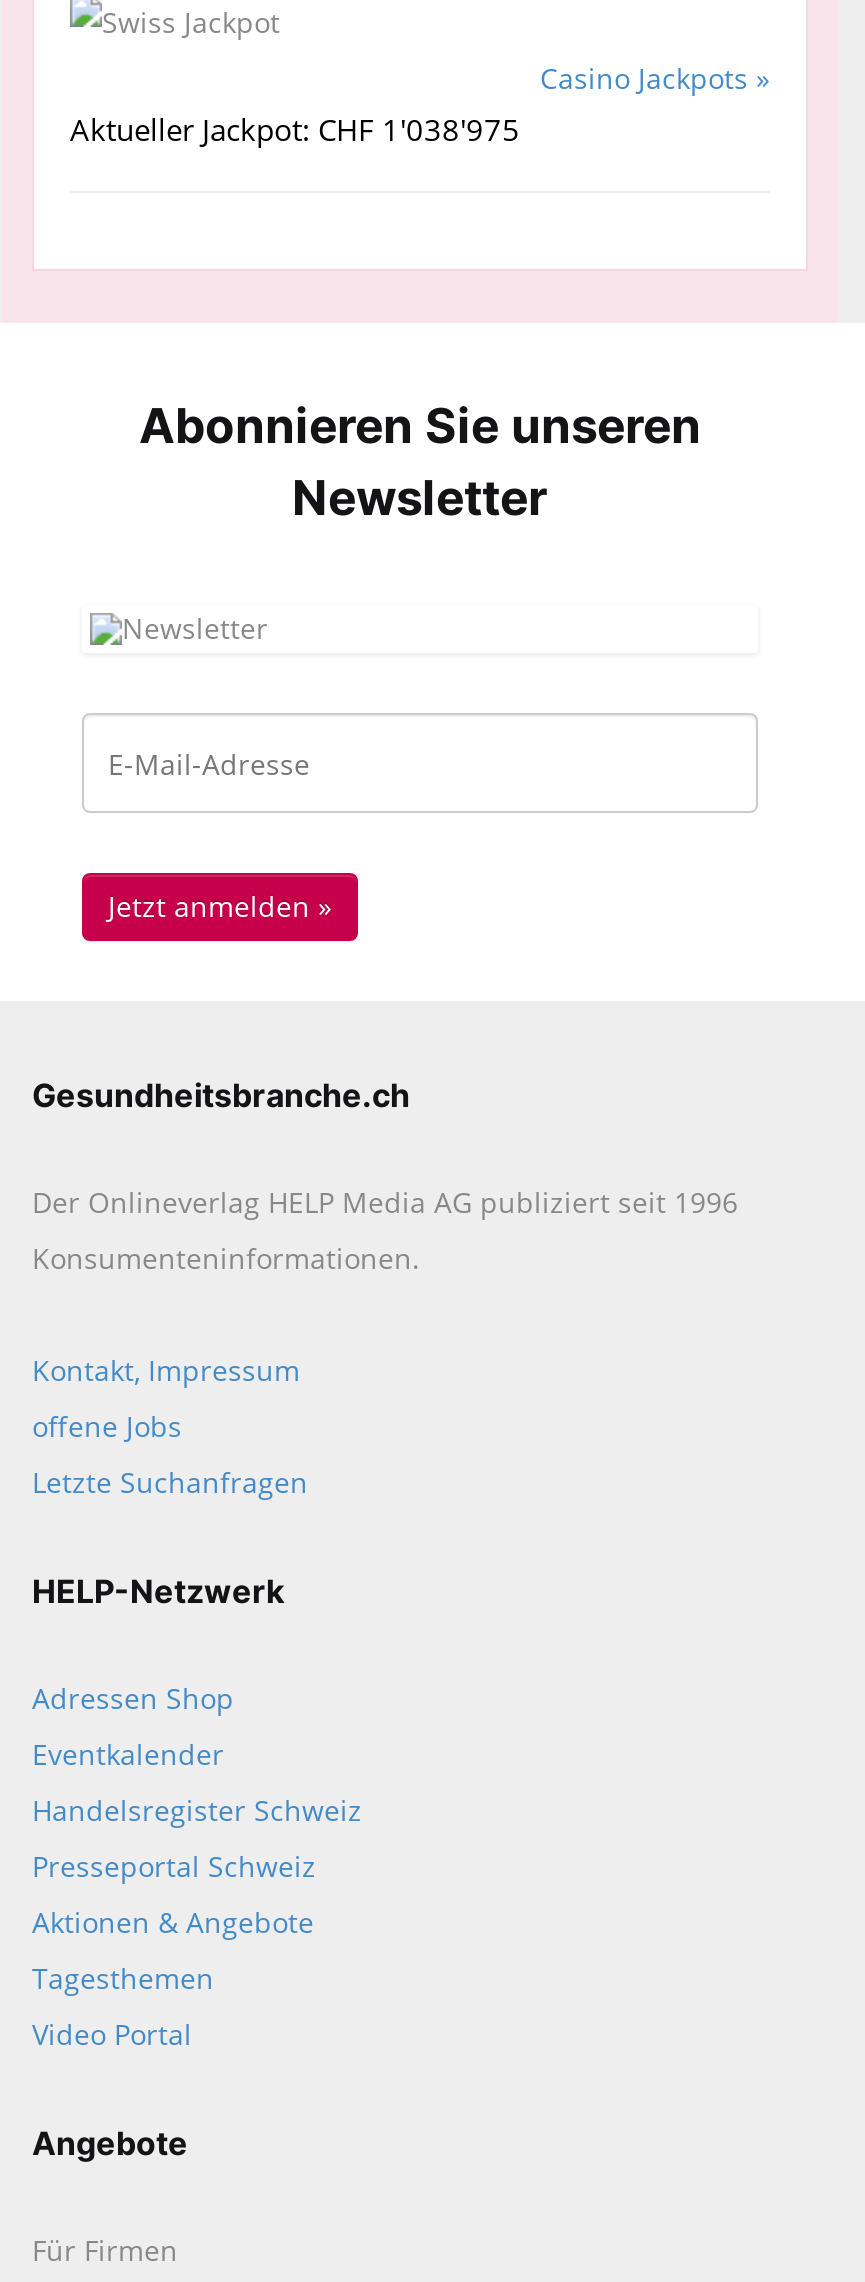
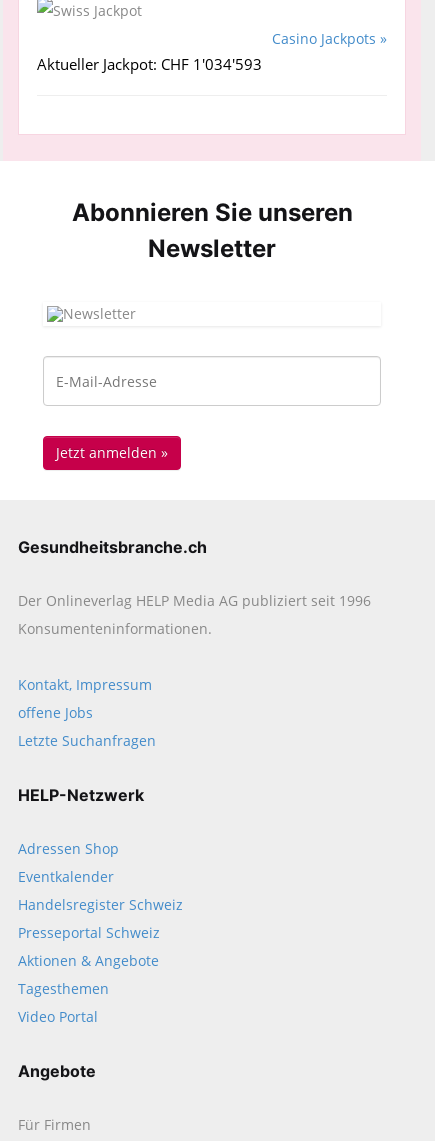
[70,109,520,149] Aktueller Jackpot: CHF 1'038'975 -> [37,54,262,74] Aktueller Jackpot: CHF 1'034'593

